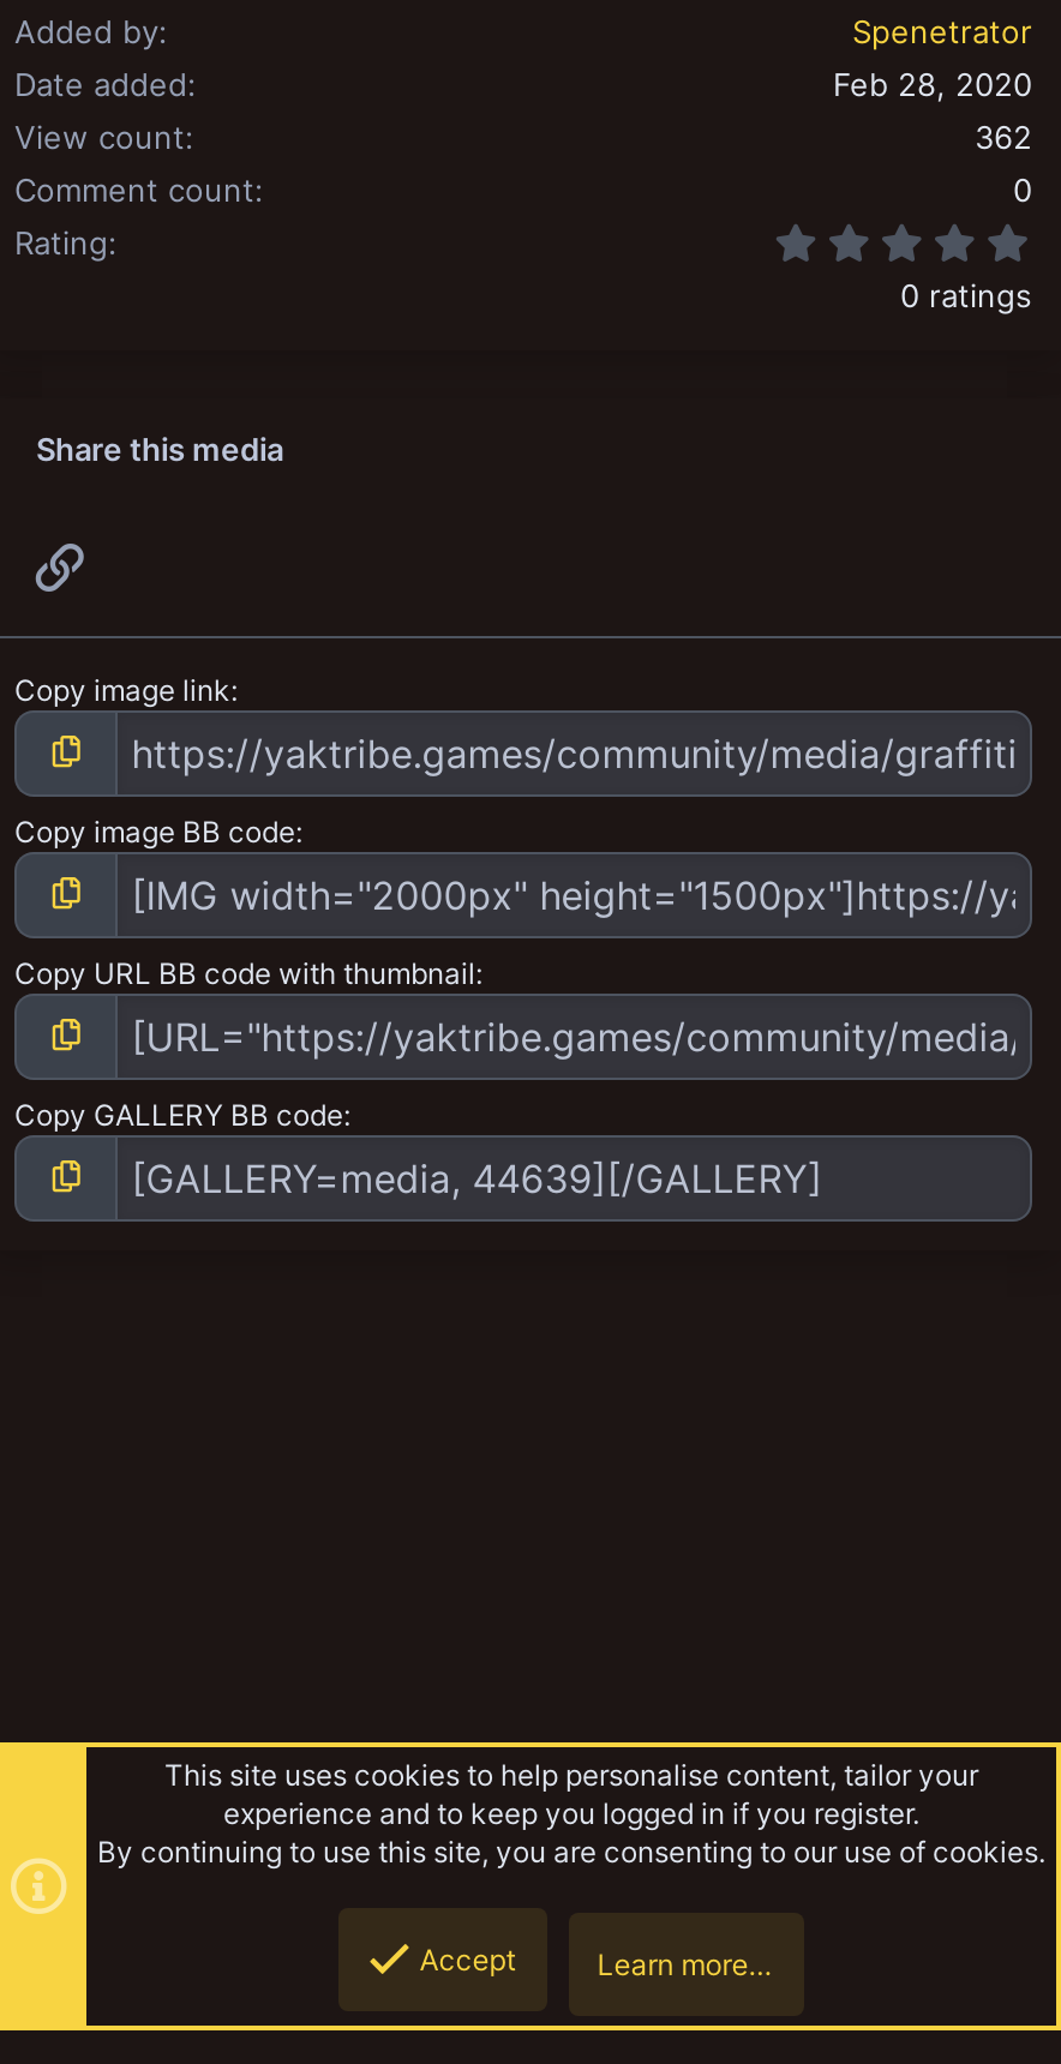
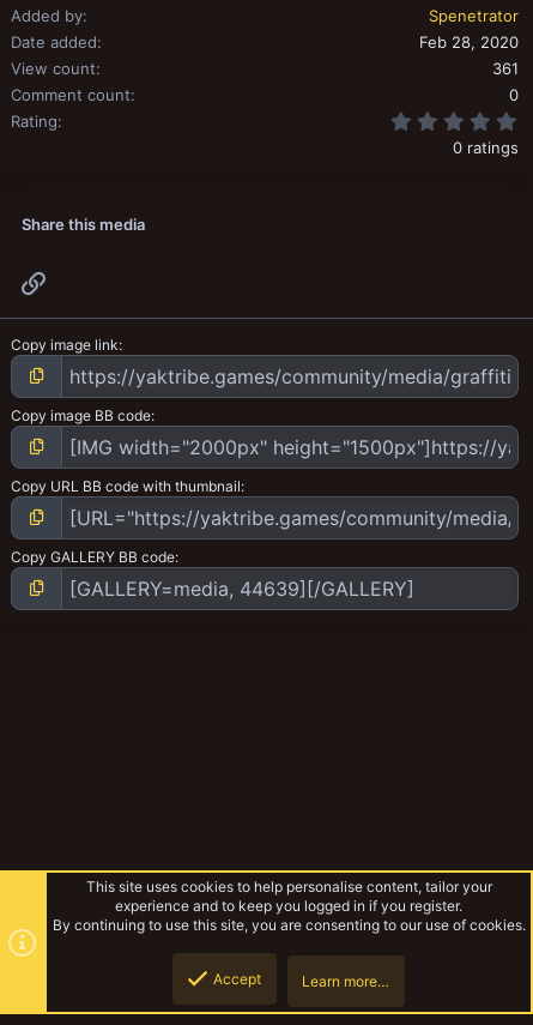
[975,117,1032,155] 362 -> [492,58,519,77] 361

